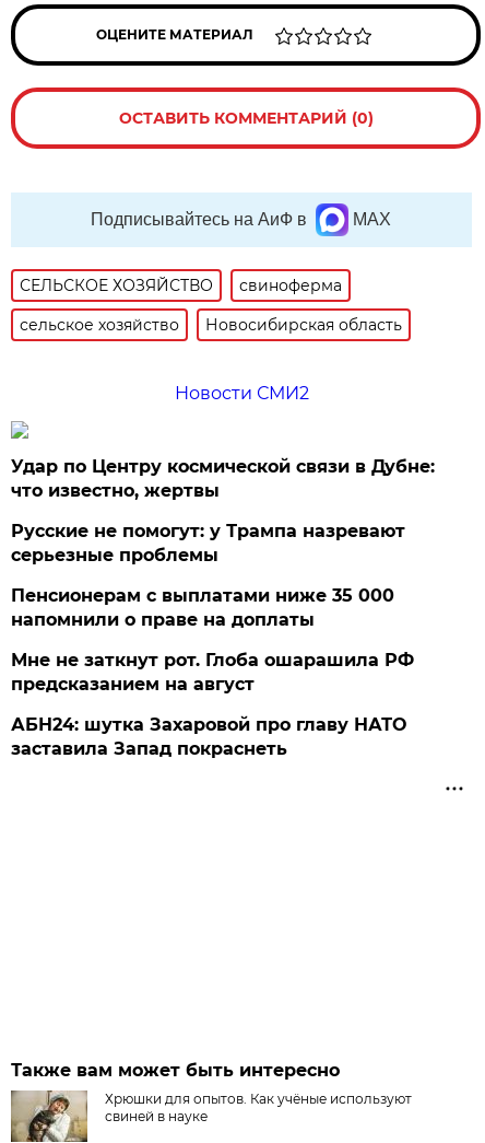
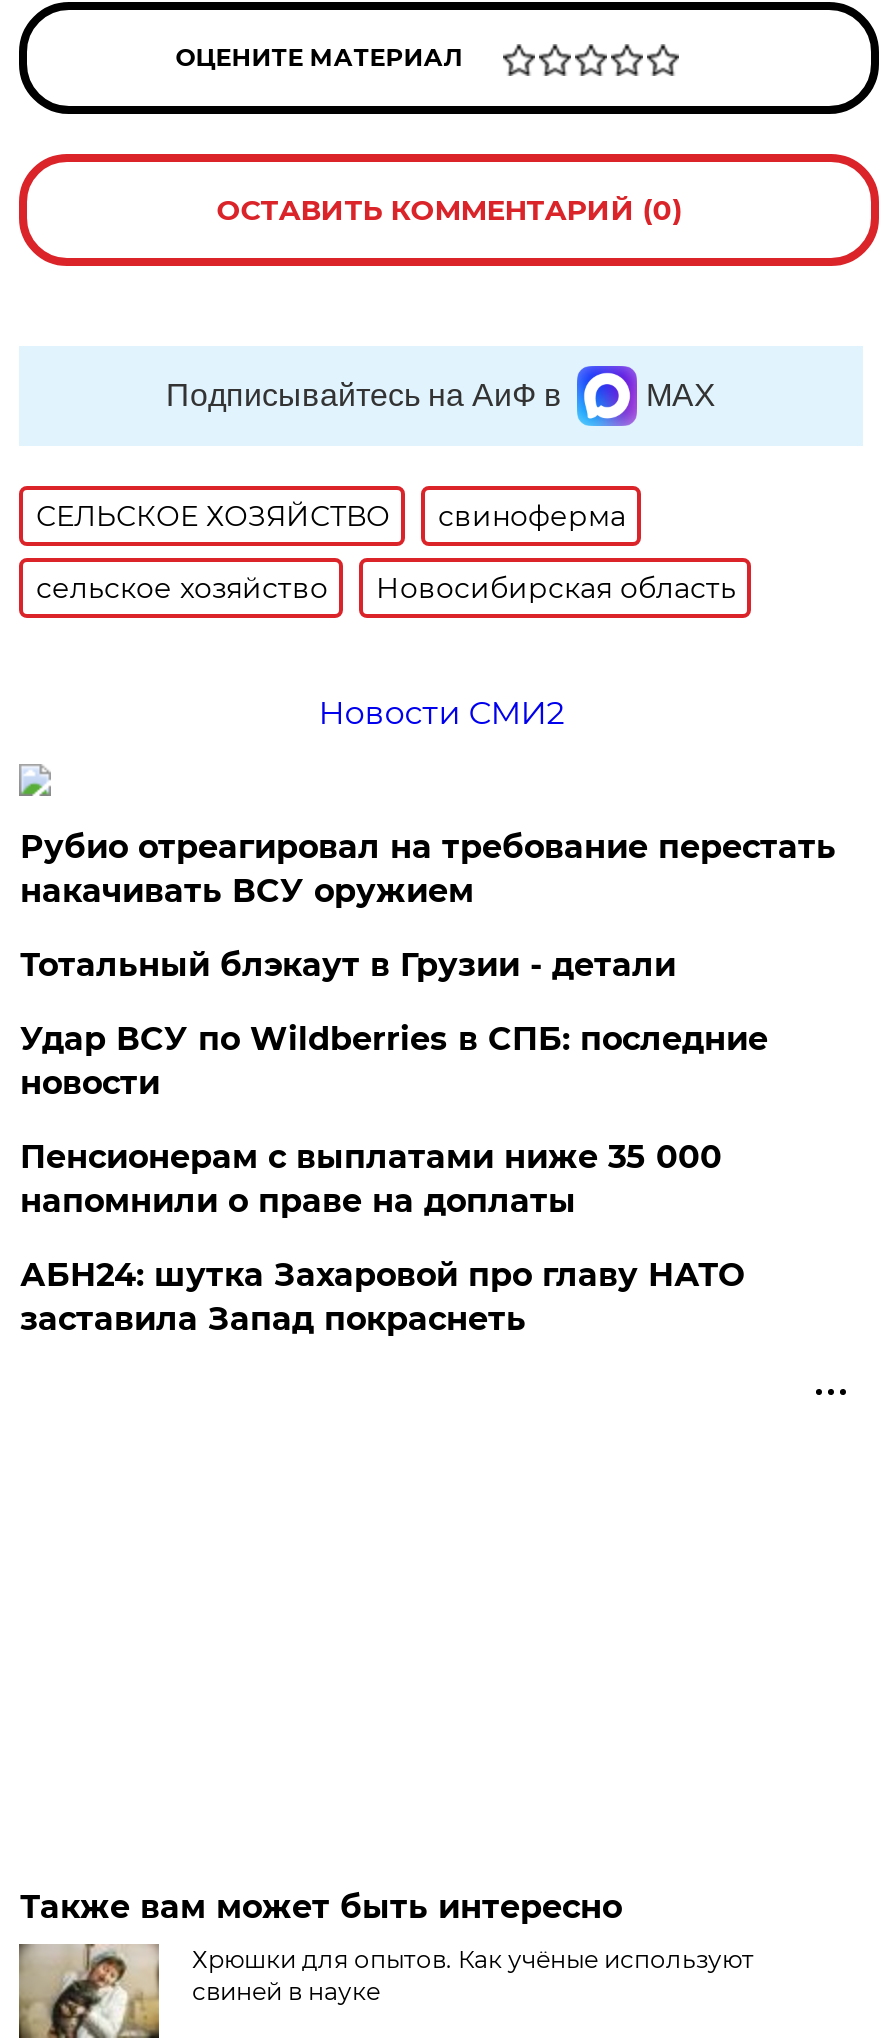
[11,456,435,566] Удар по Центру космической связи в Дубне: | что известно, жертвы | Русские не помогут: у Трампа назревают | серьезные проблемы -> [20,828,836,1102] Рубио отреагировал на требование перестать | накачивать ВСУ оружием | Тотальный блэкаут в Грузии - детали | Удар ВСУ по Wildberries в СПБ: последние | новости
moved [11,585,395,630] -> [20,1138,722,1220]: Пенсионерам с выплатами ниже 35 000 | напомнили о праве на доплаты
[11,650,414,695] Мне не заткнут рот. Глоба ошарашила РФ | предсказанием на август -> none

